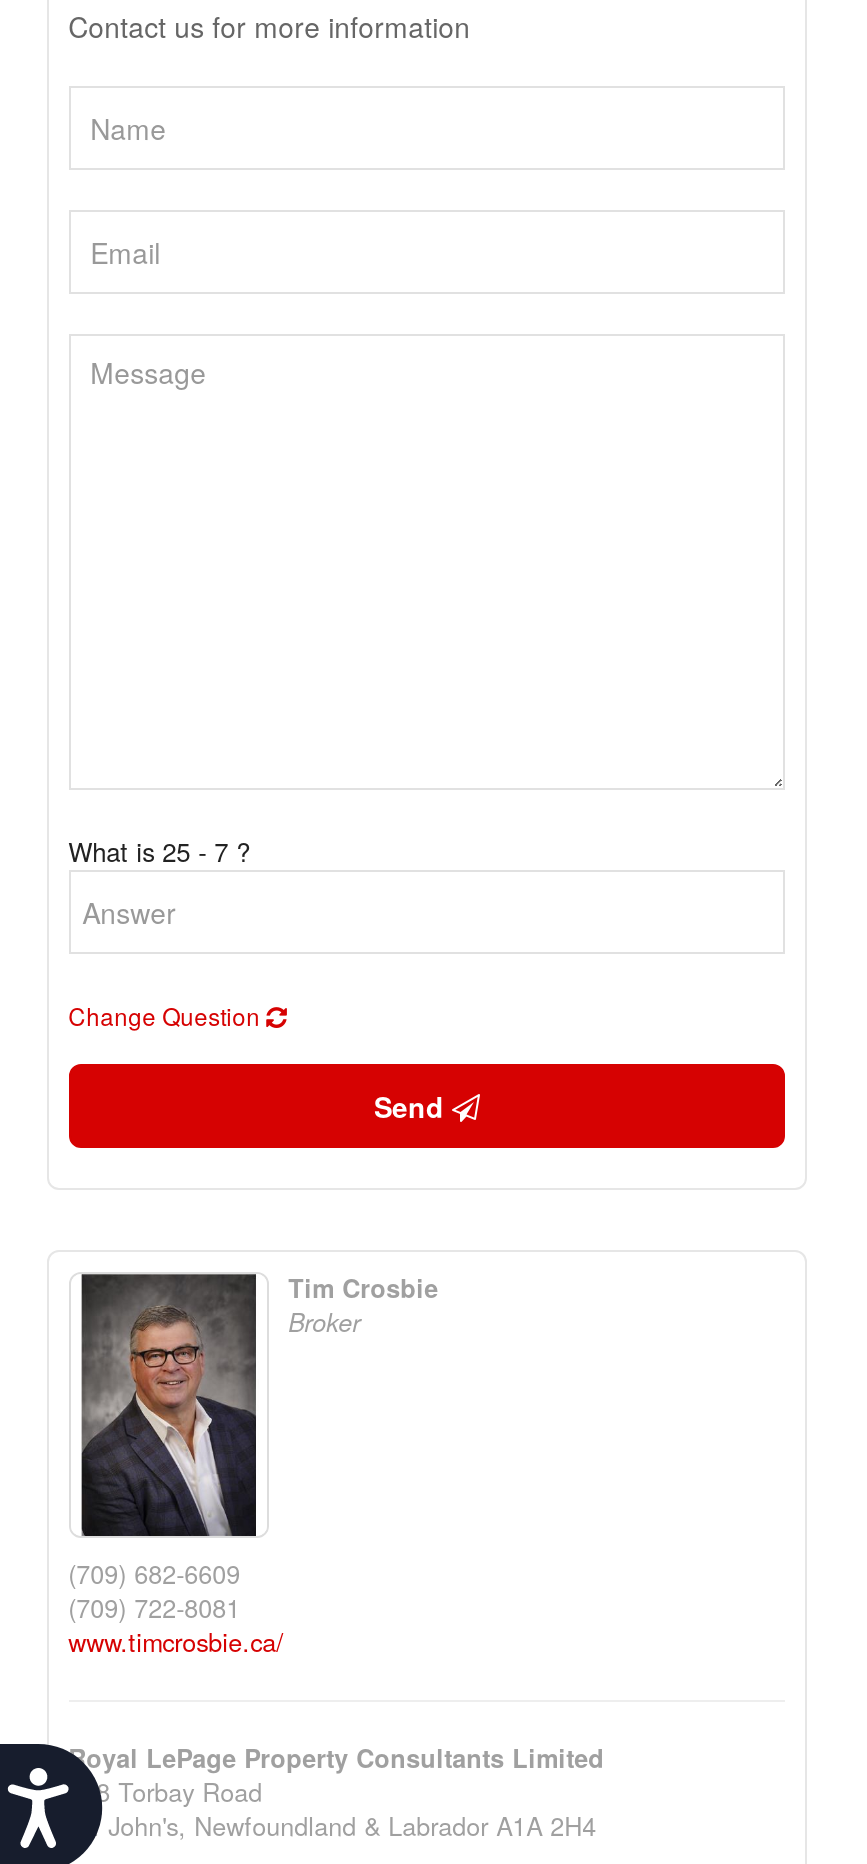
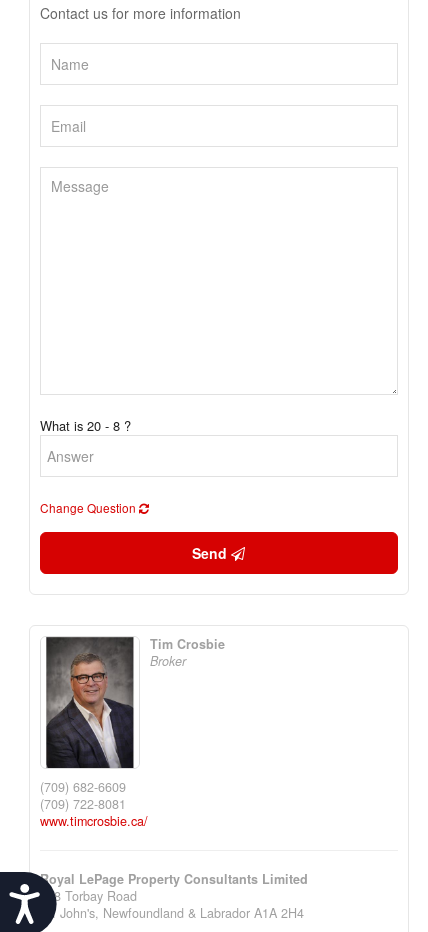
[68,832,250,870] What is 25 - 7 ? -> [40,416,131,435] What is 20 - 8 ?

